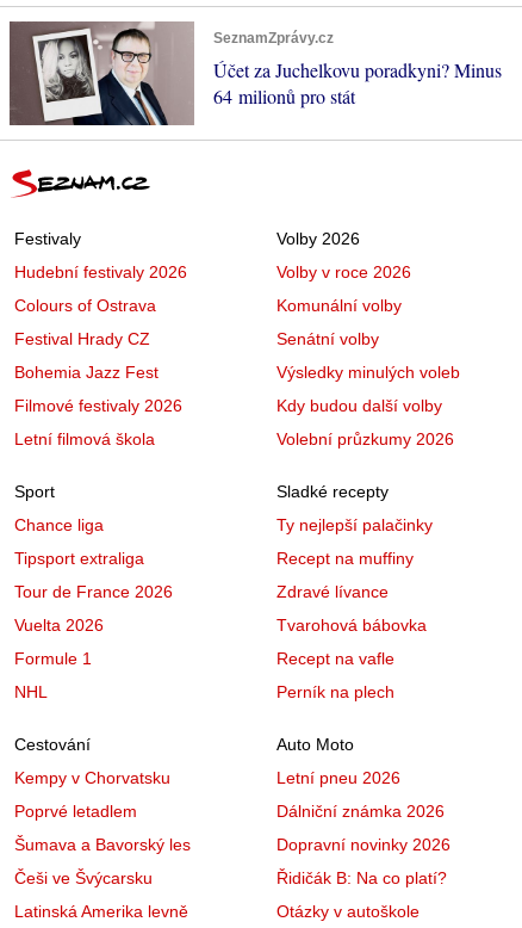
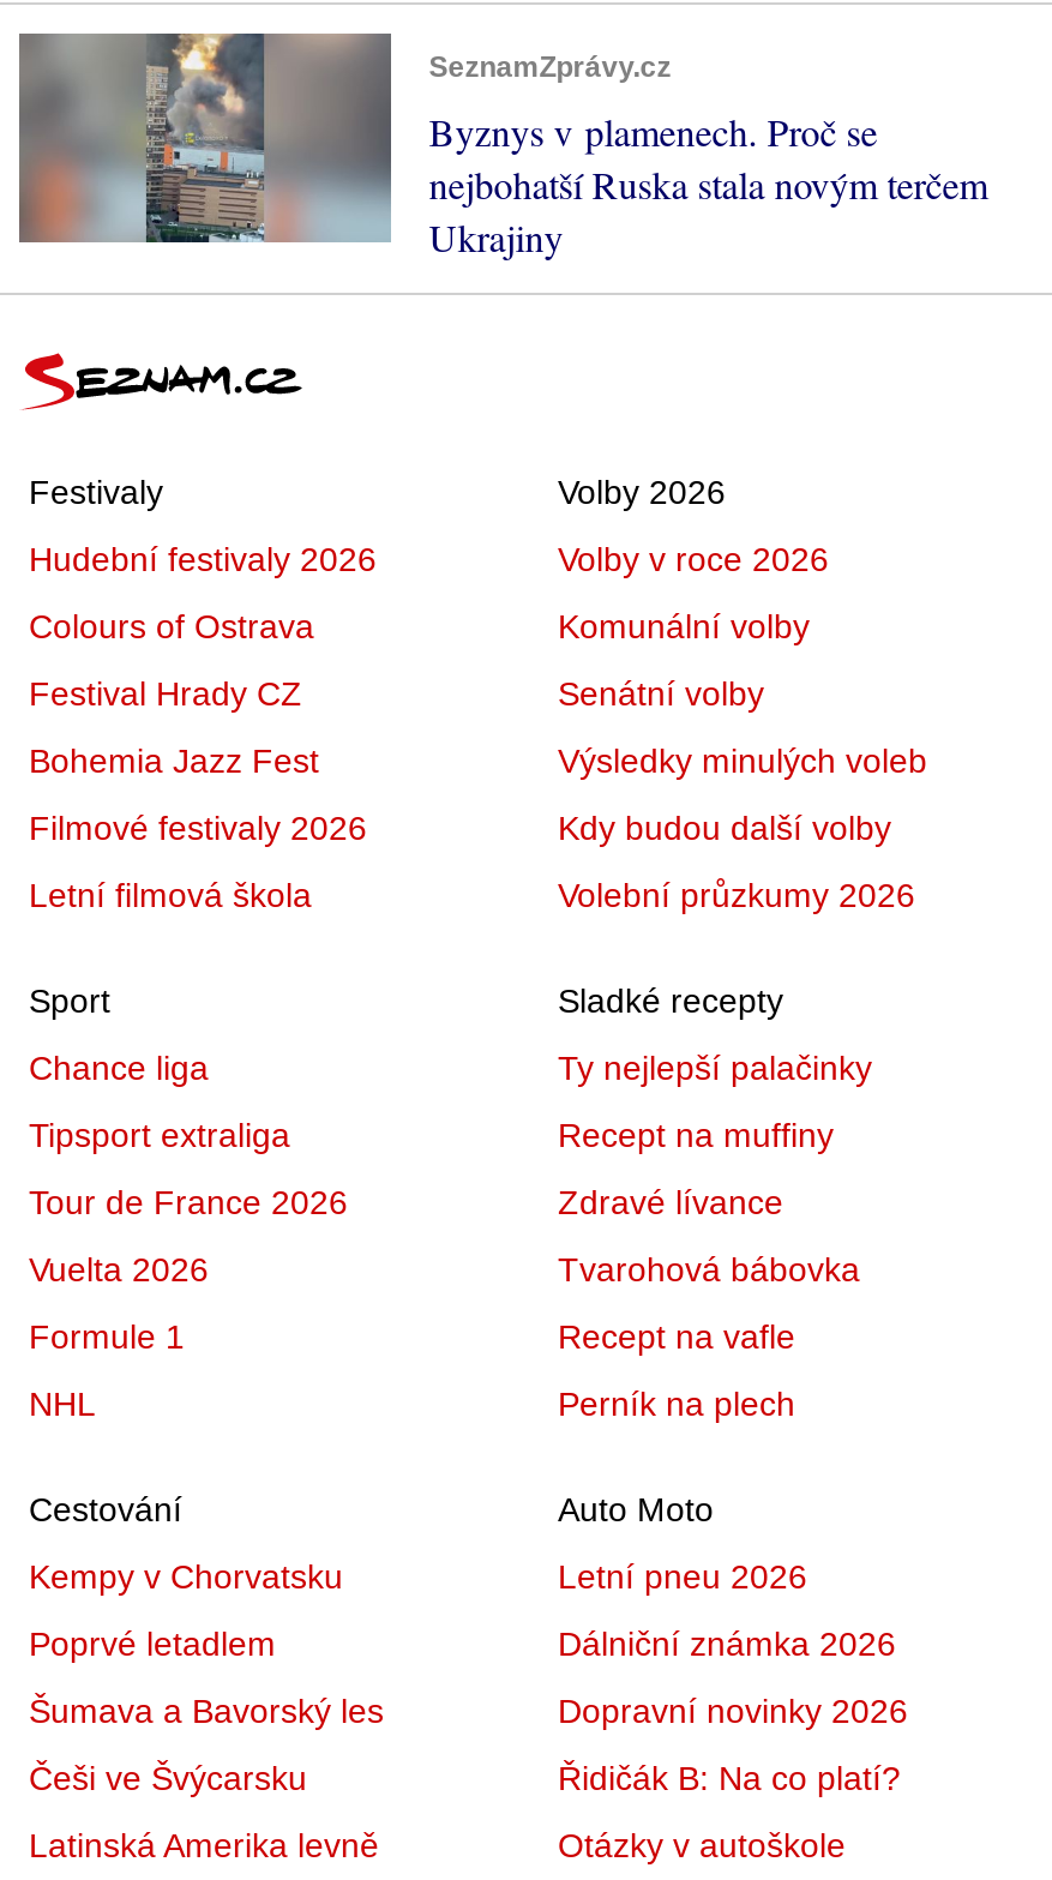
[11,21,501,126] [image] | Účet za Juchelkovu poradkyni? Minus | 64 milionů pro stát -> [19,32,988,262] [image] | Byznys v plamenech. Proč se | nejbohatší Ruska stala novým terčem | Ukrajiny

